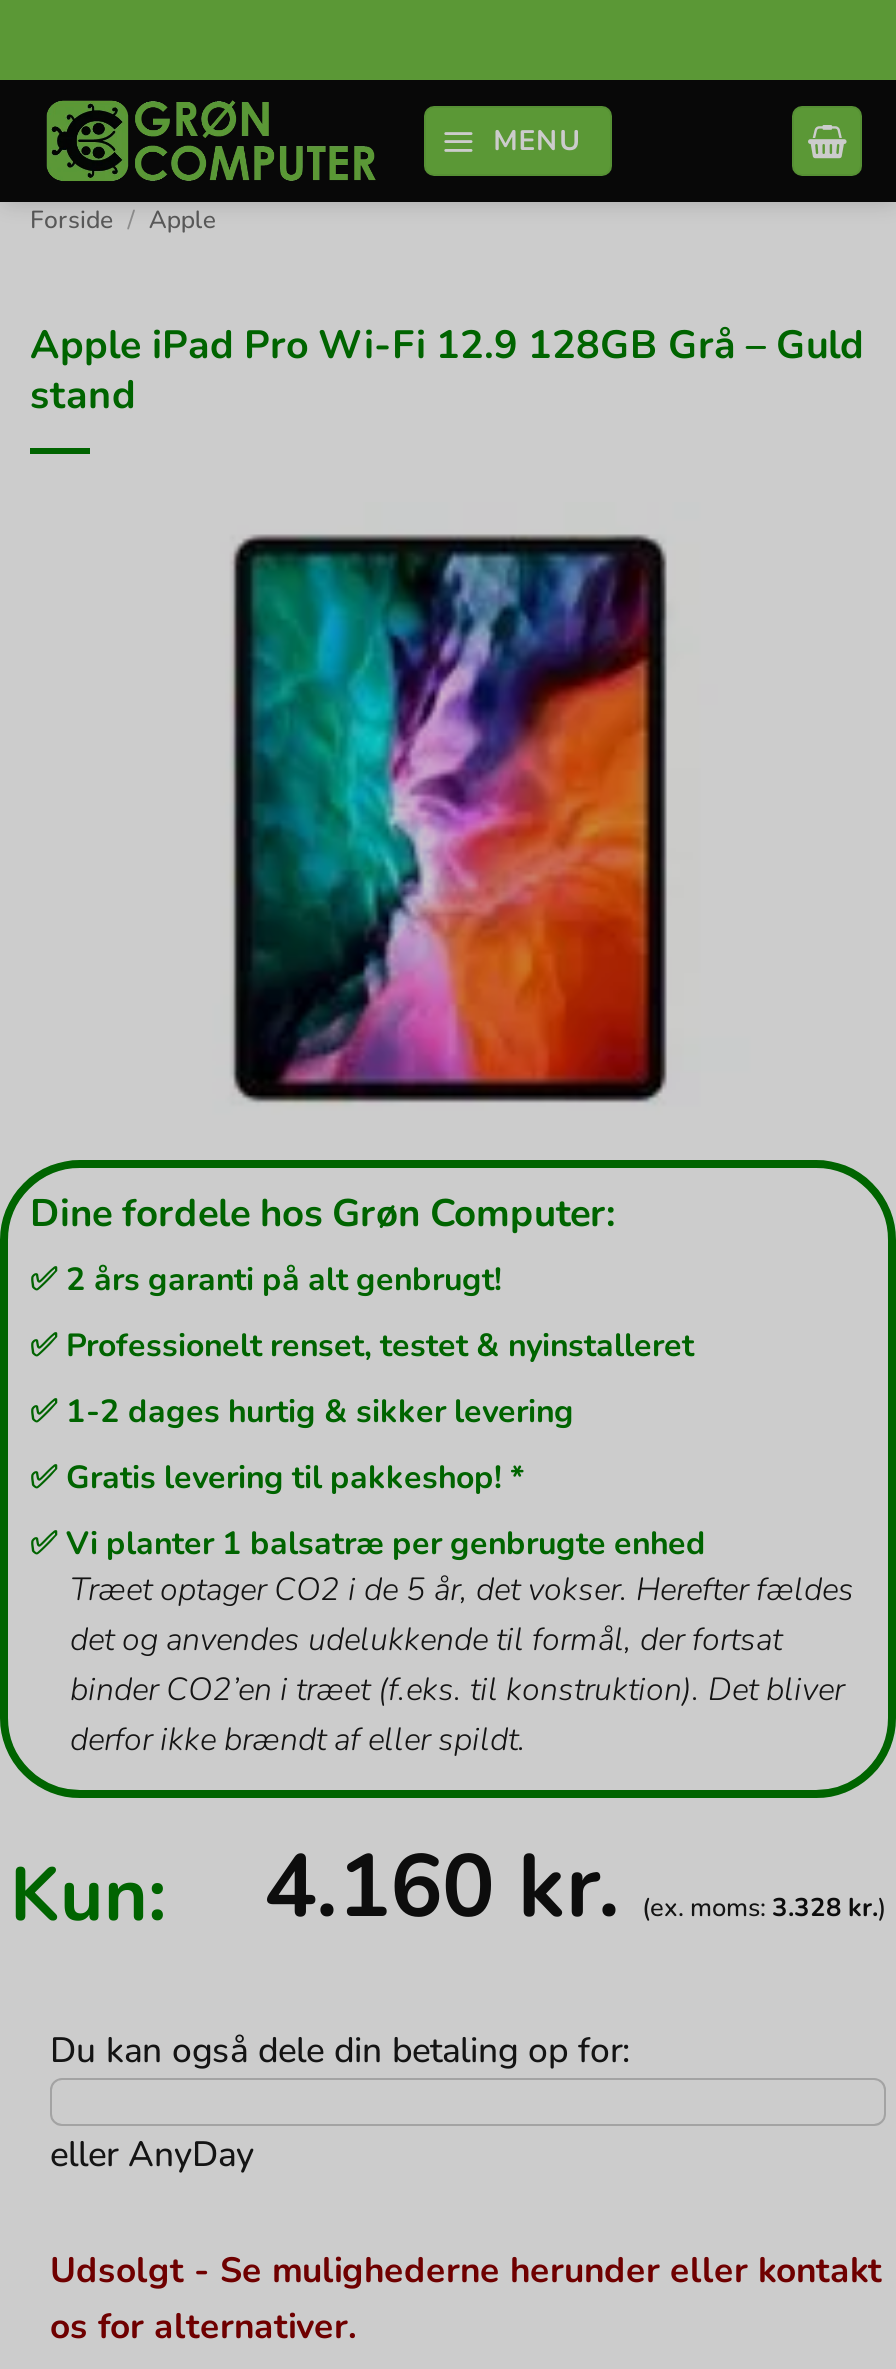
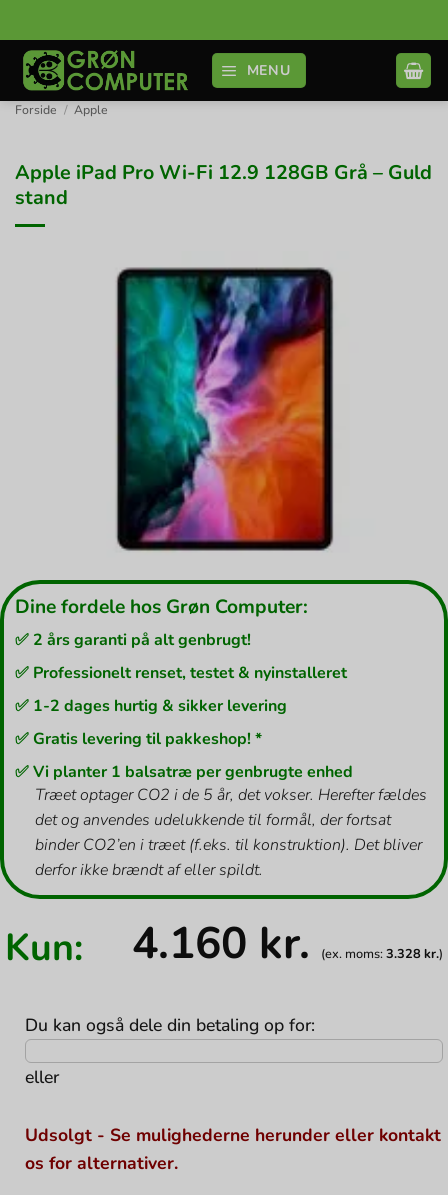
[50,2130,254,2178] eller AnyDay -> [25,1065,59,1089] eller

